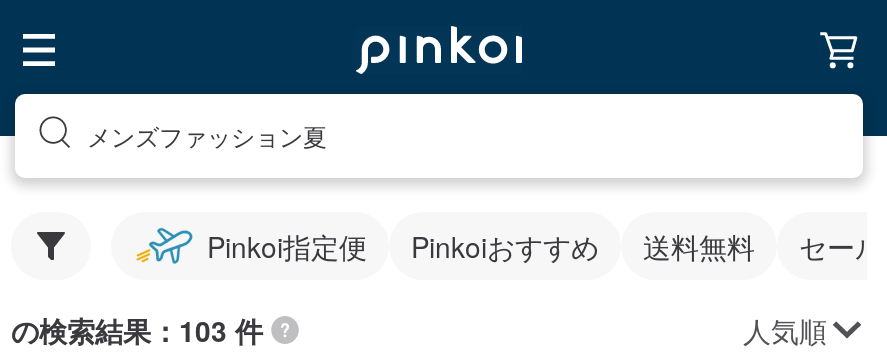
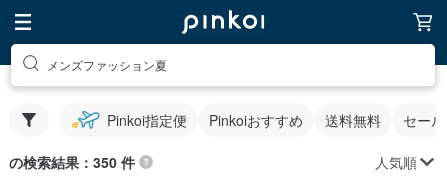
[11,310,263,350] の検索結果：103 件 -> [9,152,135,172] の検索結果：350 件

